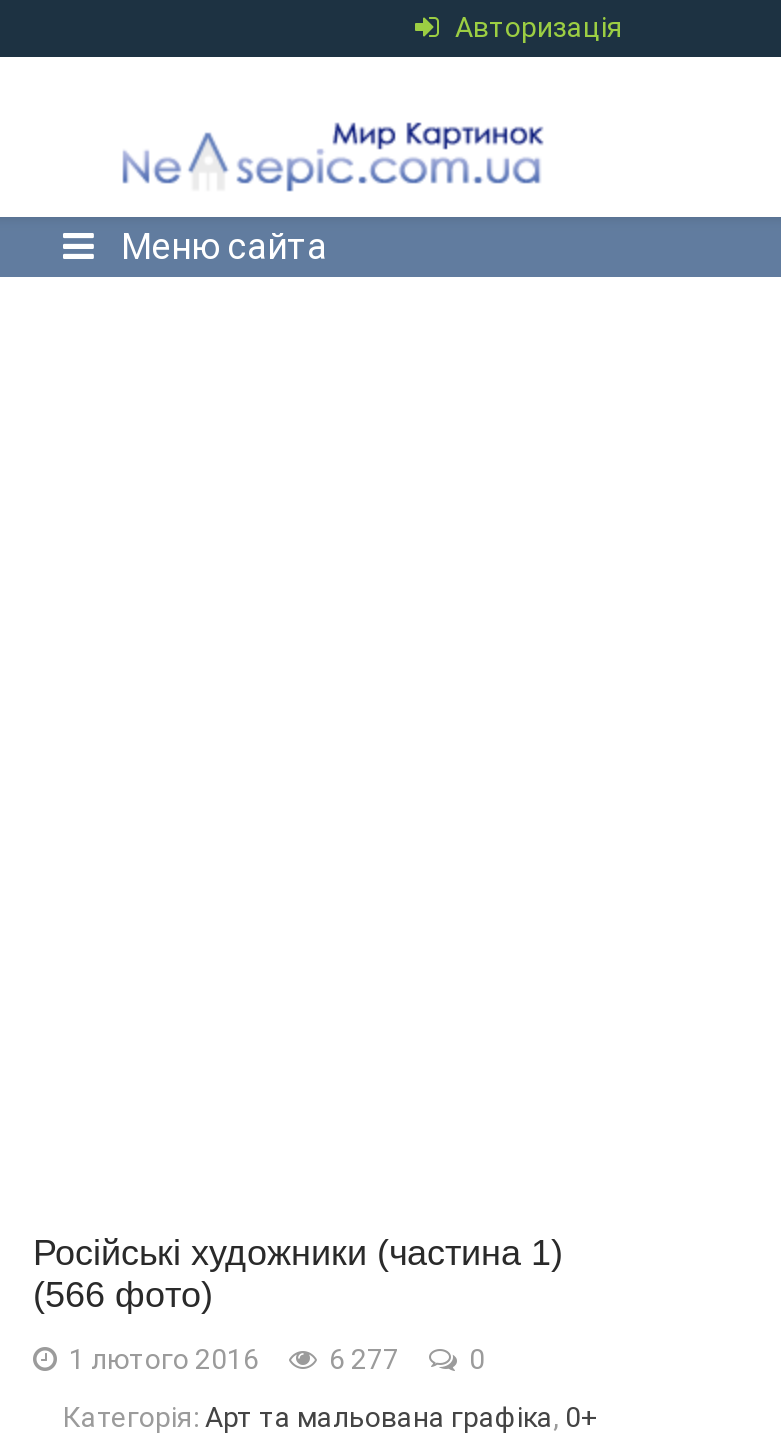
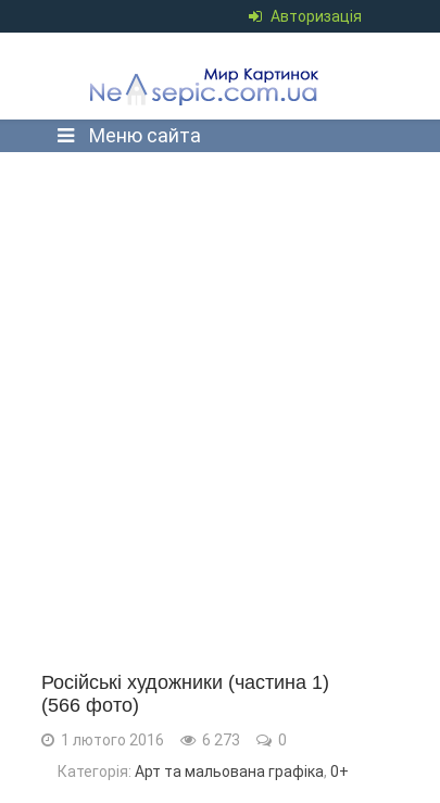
[63,1343,485,1375] 1 лютого 2016 6 277 0 -> [58,731,287,749] 1 лютого 2016 6 273 0

